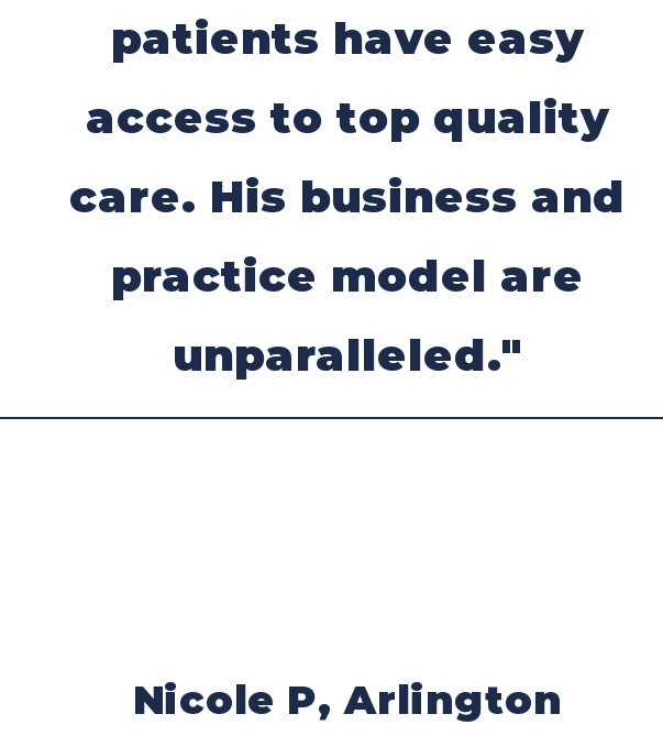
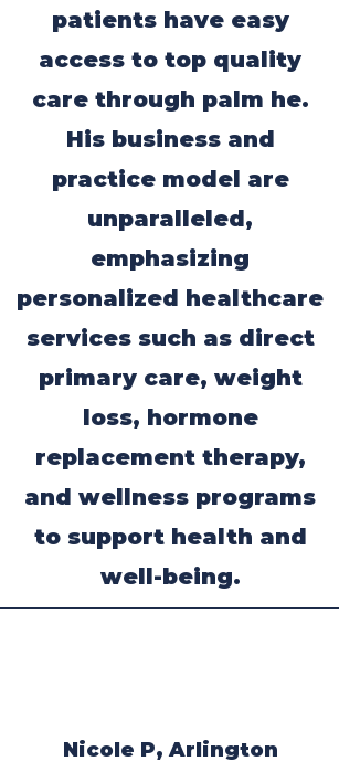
[69,170,626,222] care. His business and -> [31,86,309,152] care through palm he. | His business and
[173,328,522,381] unparalleled." -> [17,205,324,589] unparalleled, | emphasizing | personalized healthcare | services such as direct | primary care, weight | loss, hormone | replacement therapy, | and wellness programs | to support health and | well-being.

